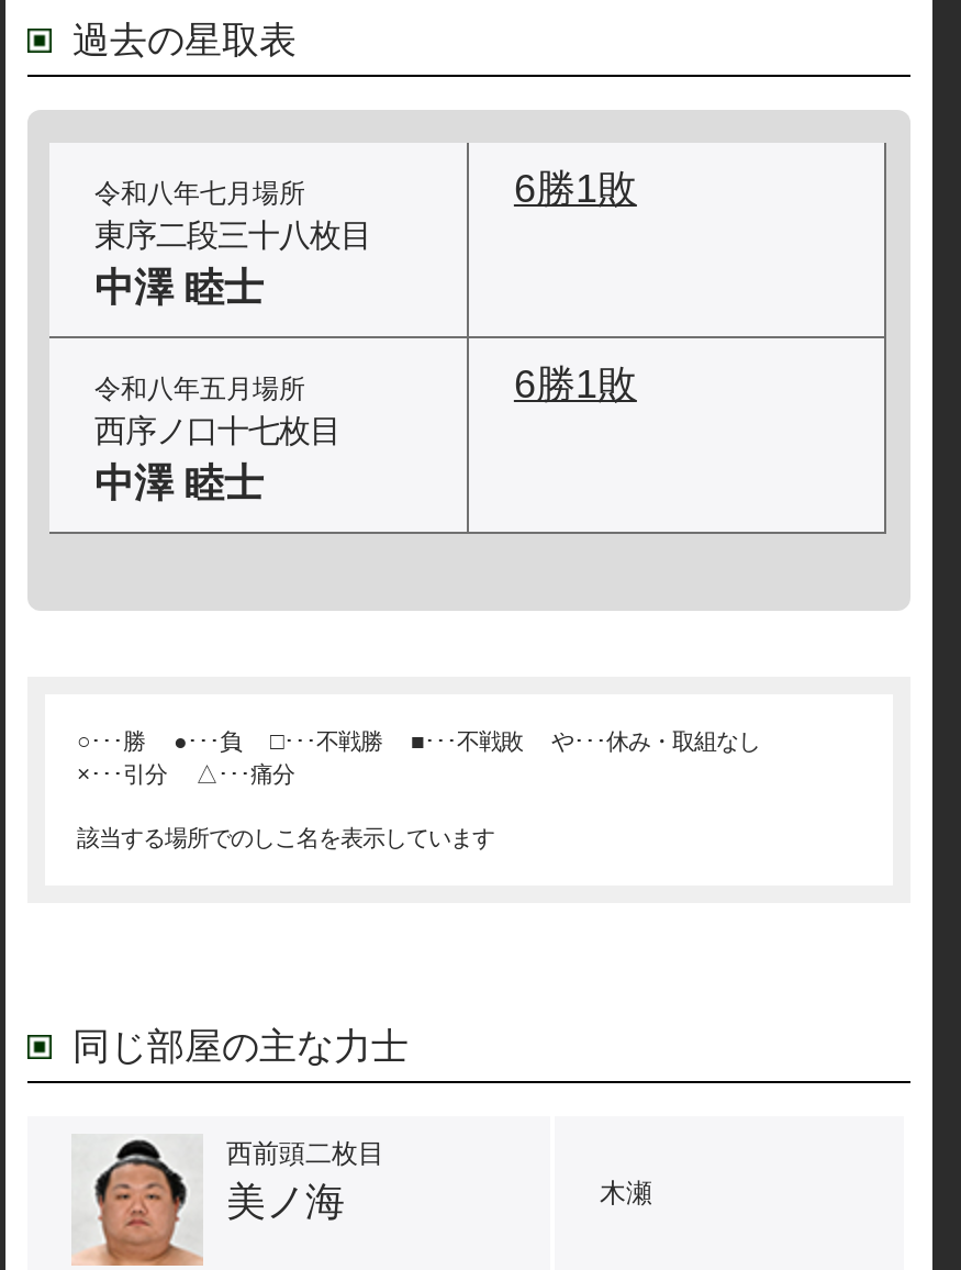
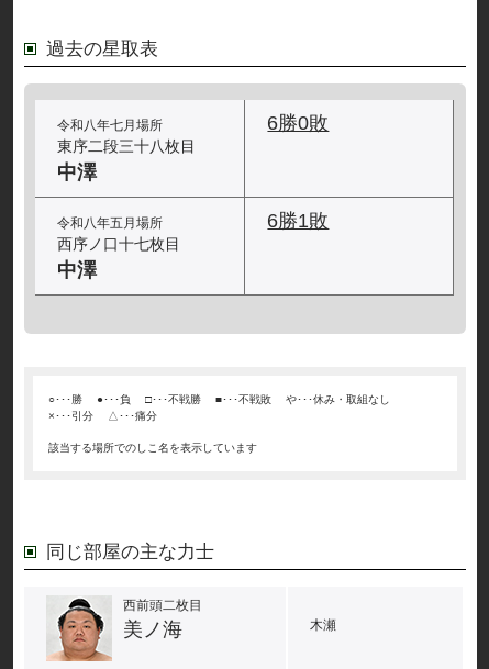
[514,167,637,211] 6勝1敗 -> [267,112,329,134] 6勝0敗
[94,266,263,310] 中澤 睦士 -> [58,161,103,183] 中澤
[94,461,263,505] 中澤 睦士 -> [58,259,103,281] 中澤

